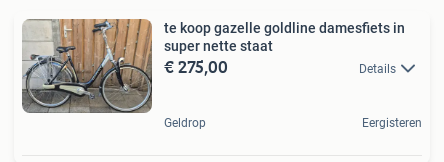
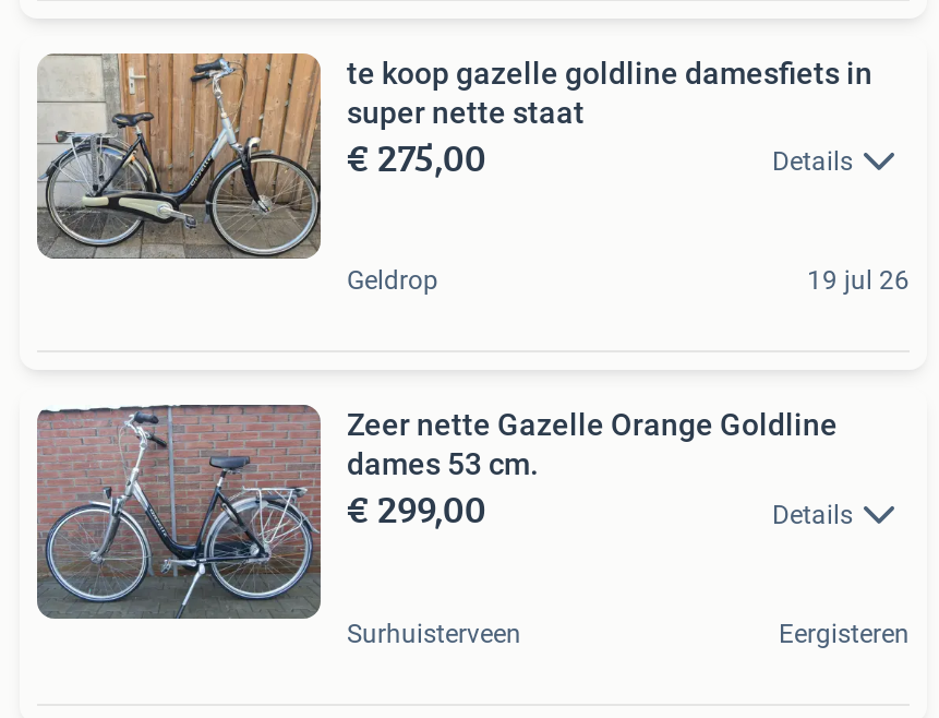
none -> [37,404,853,622] [image] | Zeer nette Gazelle Orange Goldline | dames 53 cm. | € 299,00 | Details
none -> [347,618,521,649] Surhuisterveen
none -> [807,266,910,297] 19 jul 26

